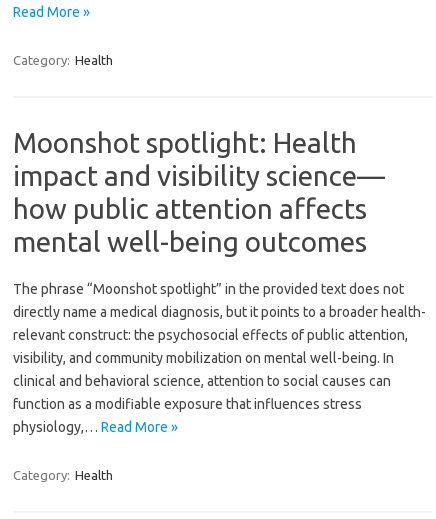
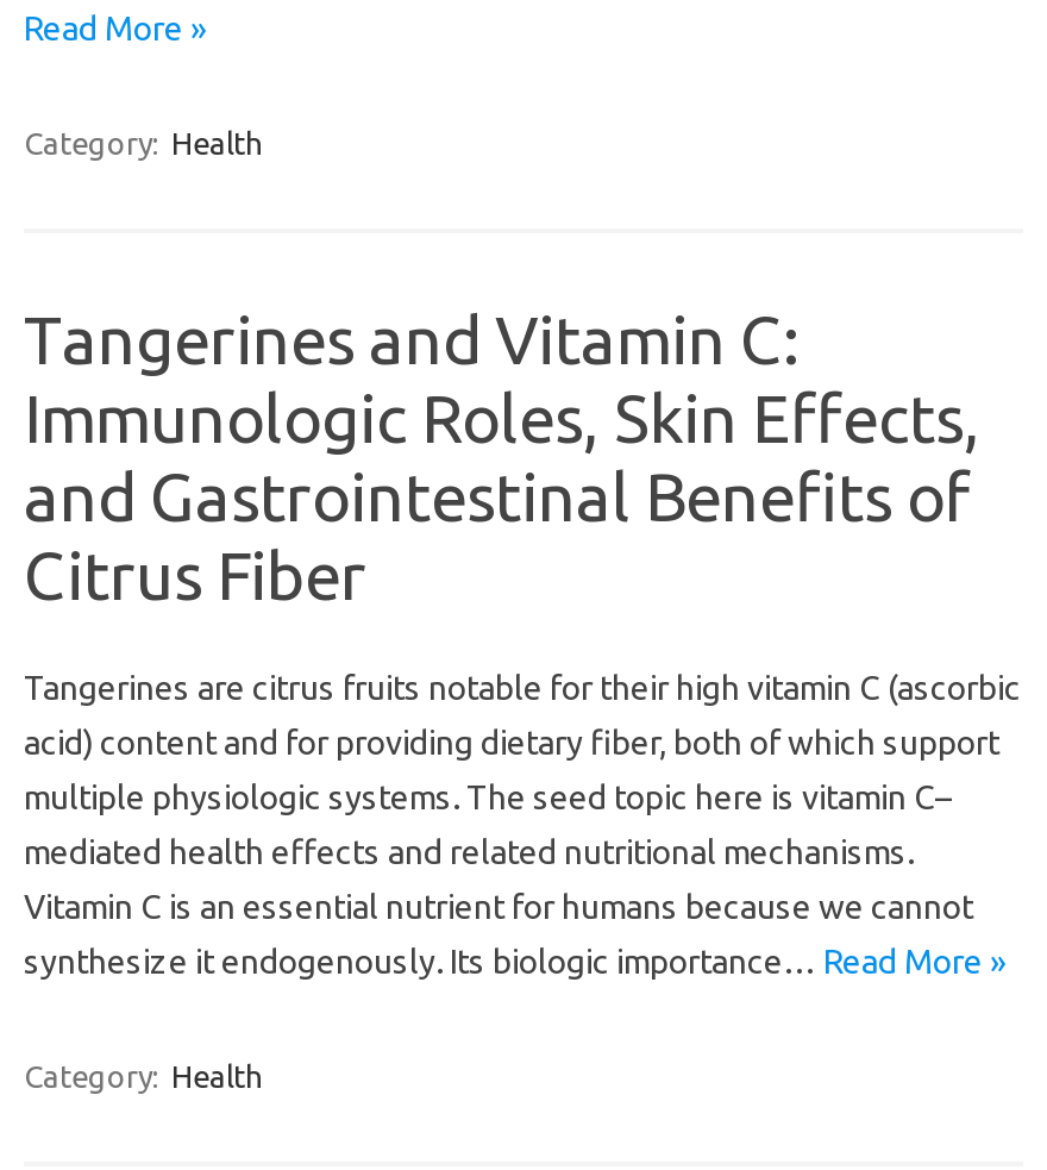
[13,127,385,257] Moonshot spotlight: Health | impact and visibility science— | how public attention affects | mental well-being outcomes -> [24,302,980,612] Tangerines and Vitamin C: | Immunologic Roles, Skin Effects, | and Gastrointestinal Benefits of | Citrus Fiber
[13,281,426,435] The phrase “Moonshot spotlight” in the provided text does not | directly name a medical diagnosis, but it points to a broader health- | relevant construct: the psychosocial effects of public attention, | visibility, and community mobilization on mental well-being. In | clinical and behavioral science, attention to social causes can | function as a modifiable exposure that influences stress | physiology,… Read More » -> [24,669,1021,981] Tangerines are citrus fruits notable for their high vitamin C (ascorbic | acid) content and for providing dietary fiber, both of which support | multiple physiologic systems. The seed topic here is vitamin C– | mediated health effects and related nutritional mechanisms. | Vitamin C is an essential nutrient for humans because we cannot | synthesize it endogenously. Its biologic importance… Read More »

